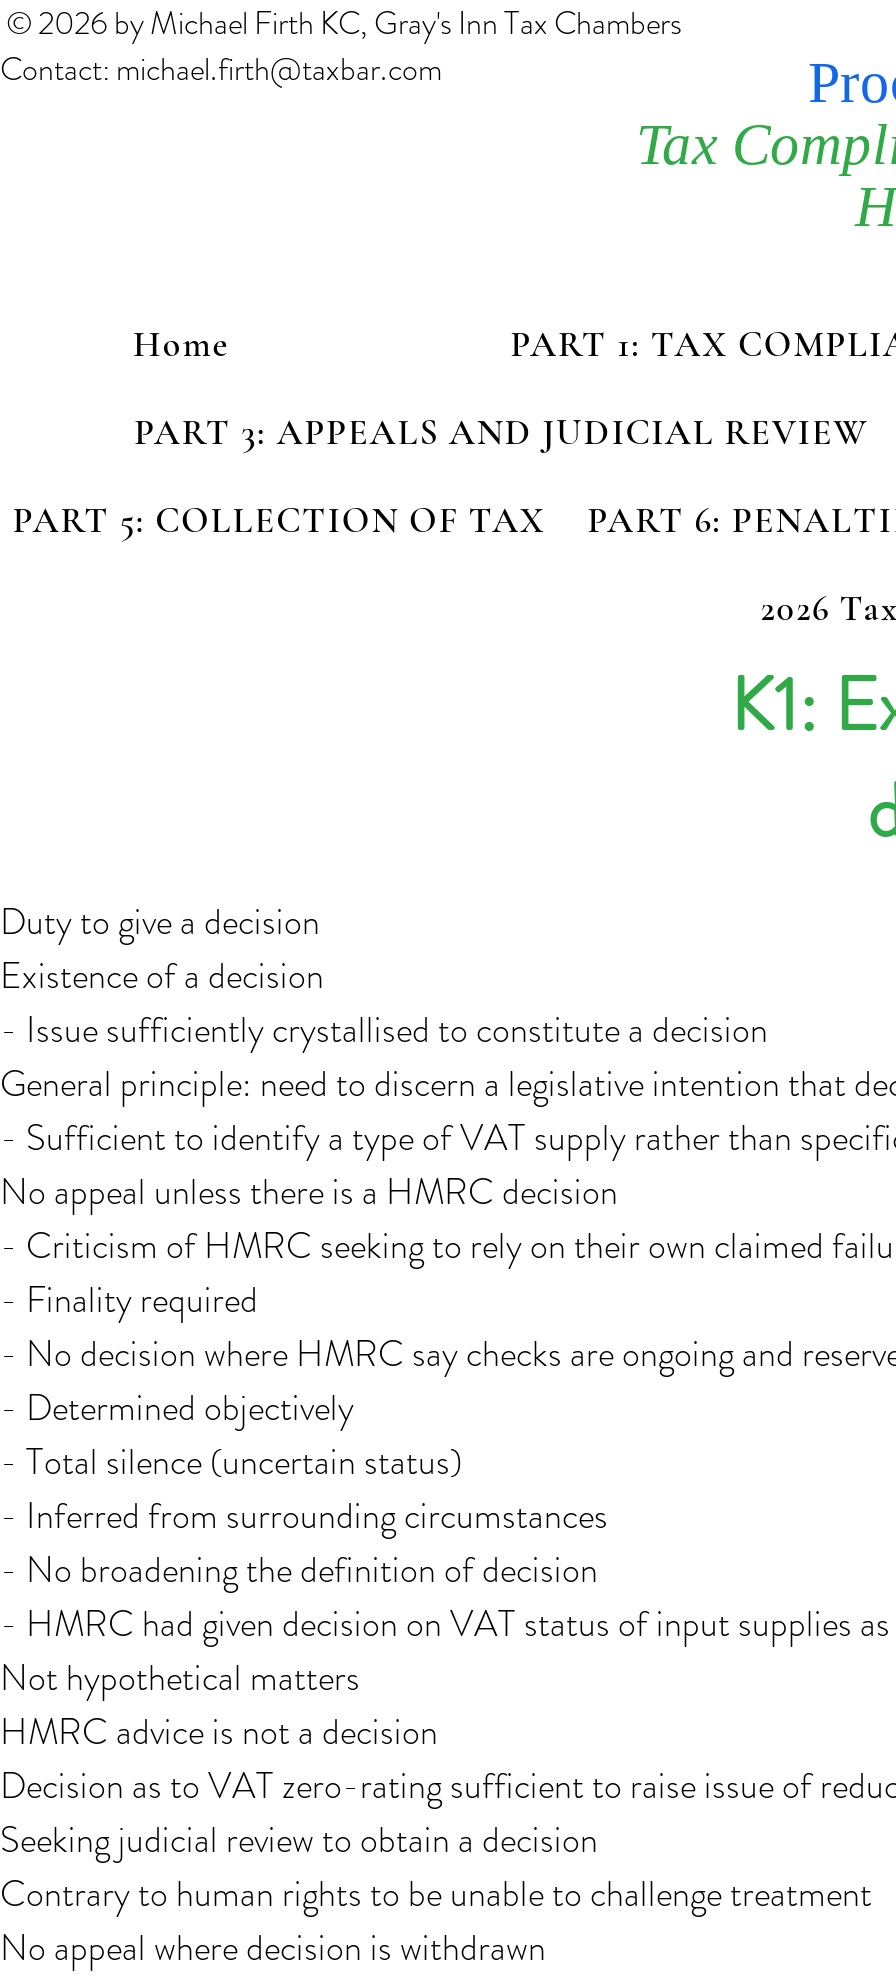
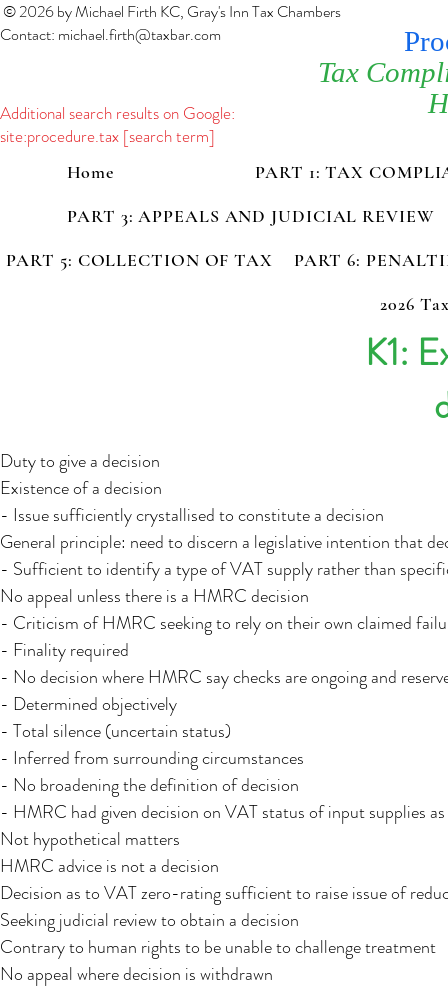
none -> [0,101,235,148] Additional search results on Google: | site:procedure.tax [search term]

